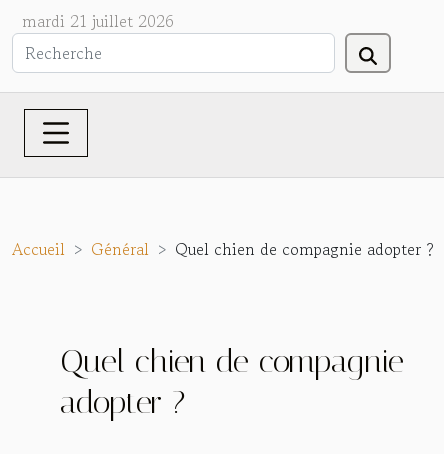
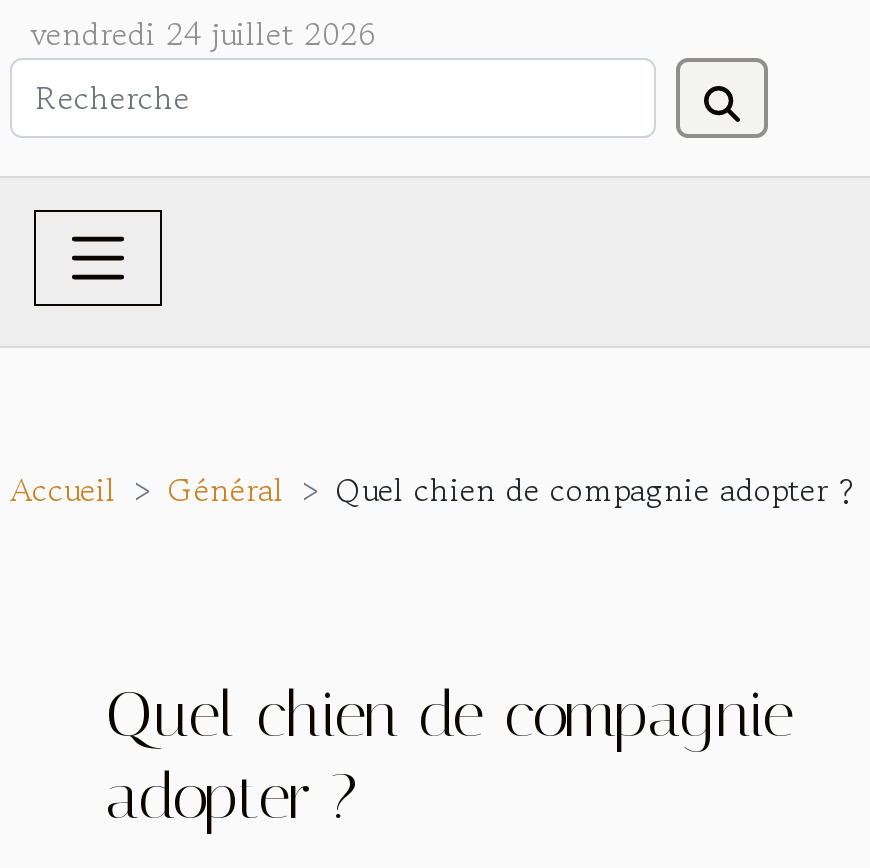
[22,9,174,33] mardi 21 juillet 2026 -> [30,10,376,58] vendredi 24 juillet 2026

